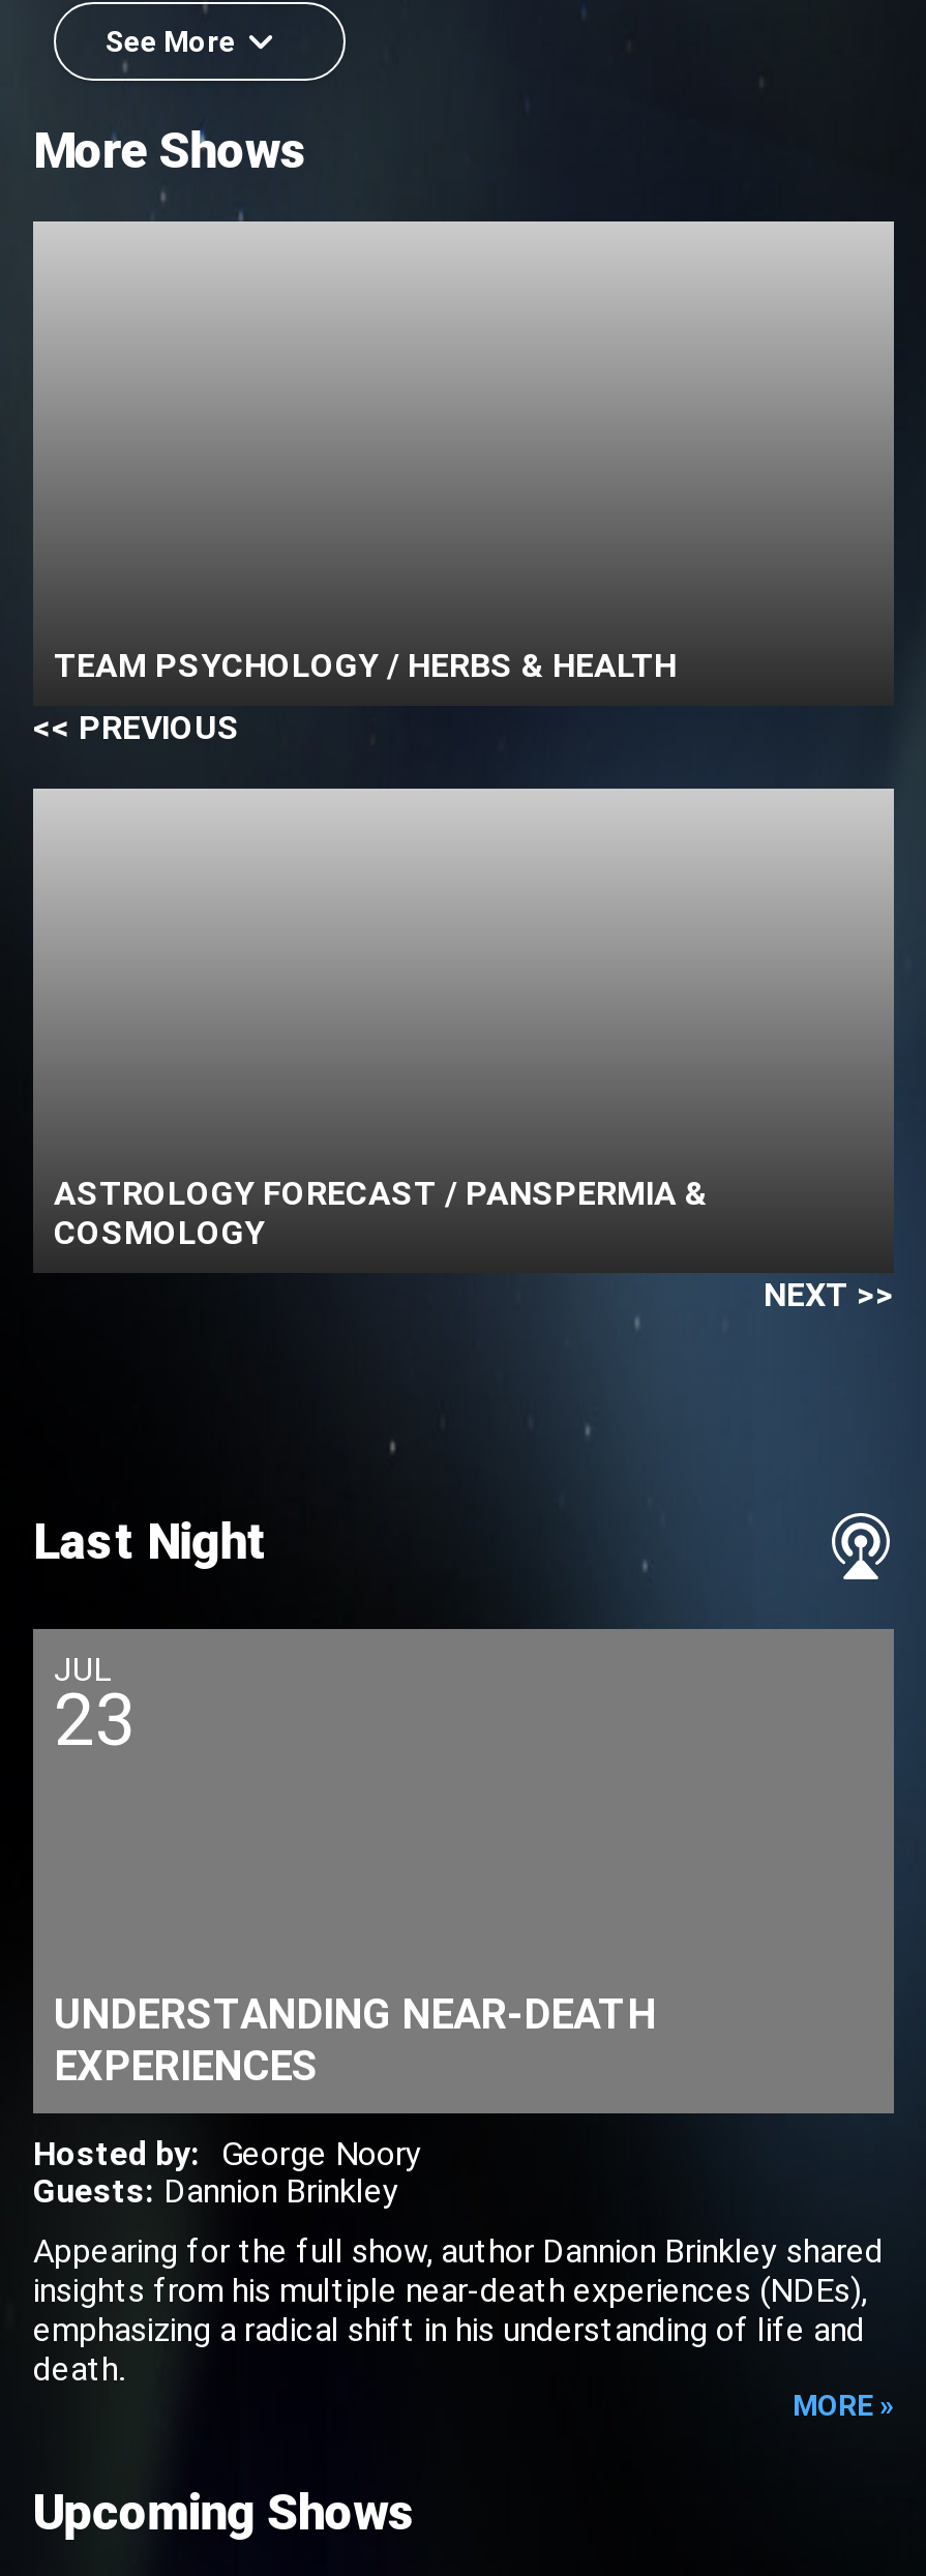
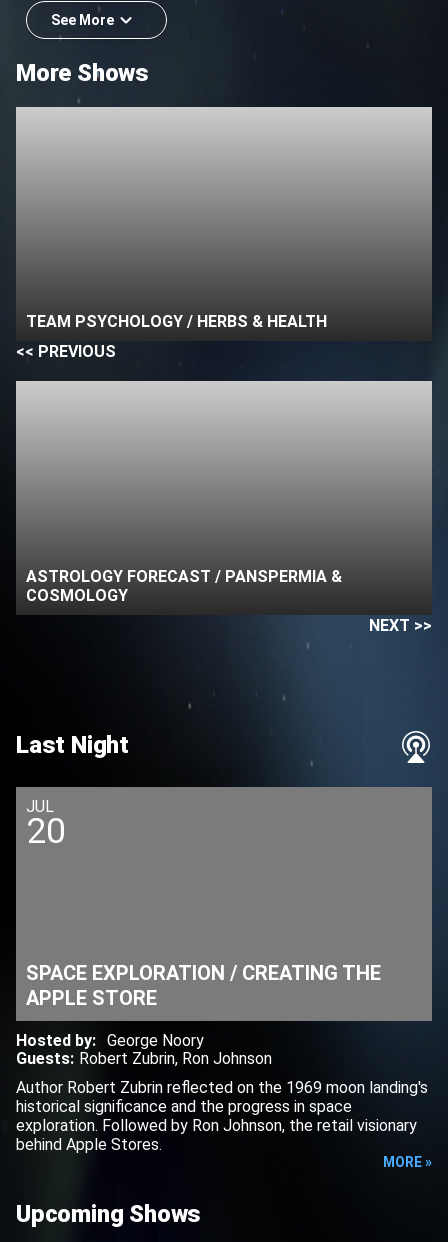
[54,1678,137,1763] 23 -> [26,811,66,852] 20
[54,1989,656,2090] UNDERSTANDING NEAR-DEATH | EXPERIENCES -> [26,961,381,1010] SPACE EXPLORATION / CREATING THE | APPLE STORE
[33,2171,399,2210] Guests: Dannion Brinkley -> [16,1049,272,1068] Guests: Robert Zubrin, Ron Johnson
[33,2231,884,2388] Appearing for the full show, author Dannion Brinkley shared | insights from his multiple near-death experiences (NDEs), | emphasizing a radical shift in his understanding of life and | death. -> [16,1078,428,1154] Author Robert Zubrin reflected on the 1969 moon landing's | historical significance and the progress in space | exploration. Followed by Ron Johnson, the retail visionary | behind Apple Stores.

